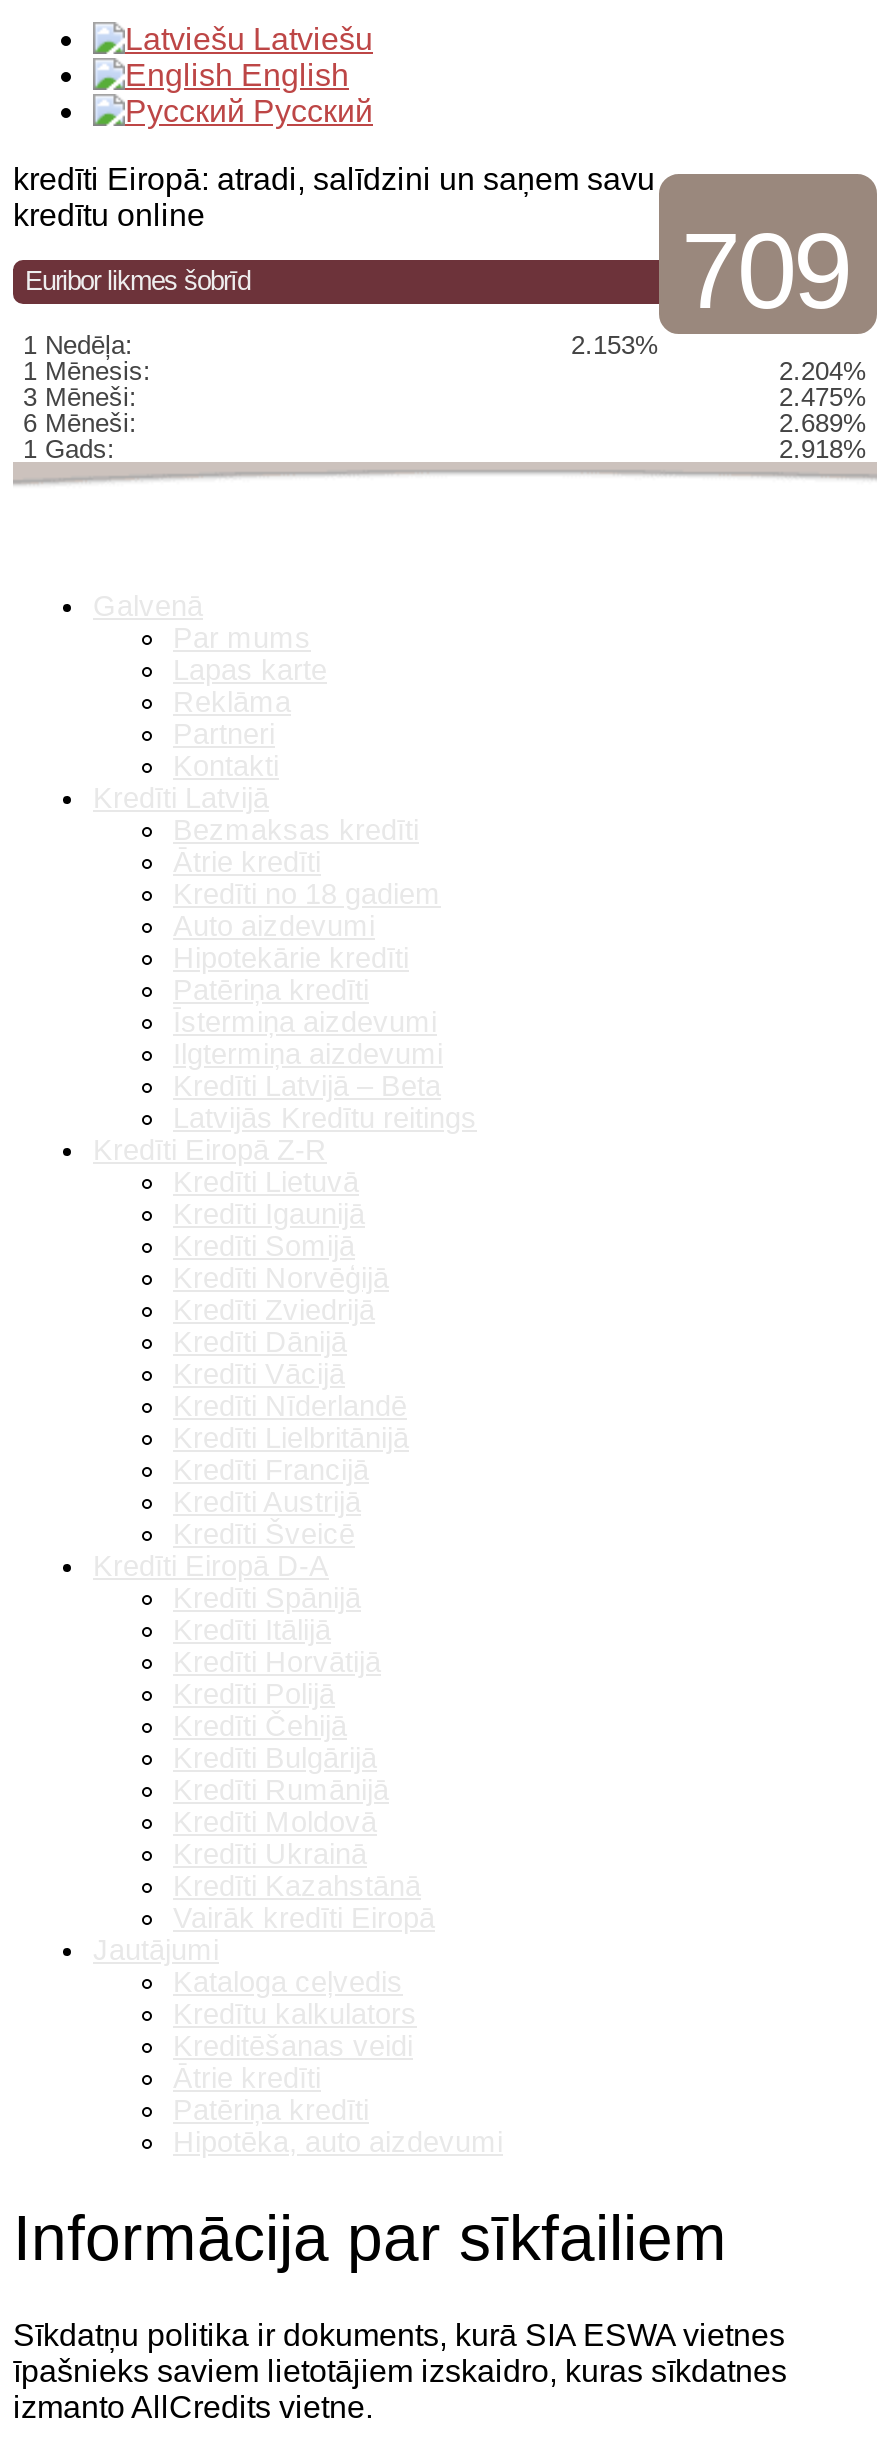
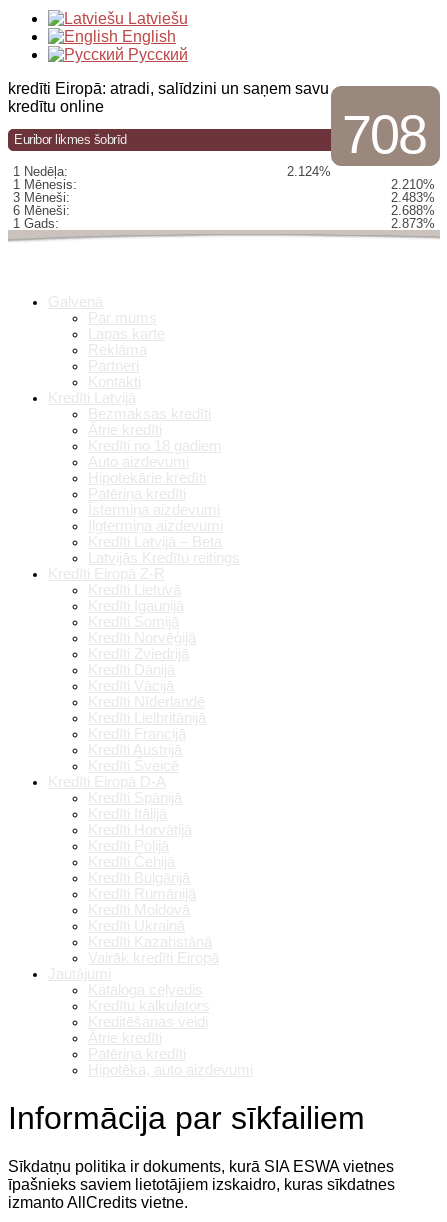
[681,210,849,330] 709 -> [342,104,426,164] 708
[571,329,659,359] 2.153% -> [287,164,331,179] 2.124%
[779,355,867,385] 2.204% -> [391,177,435,192] 2.210%
[779,381,867,411] 2.475% -> [391,190,435,205] 2.483%
[779,407,867,437] 2.689% -> [391,203,435,218] 2.688%
[779,433,867,463] 2.918% -> [391,216,435,231] 2.873%

